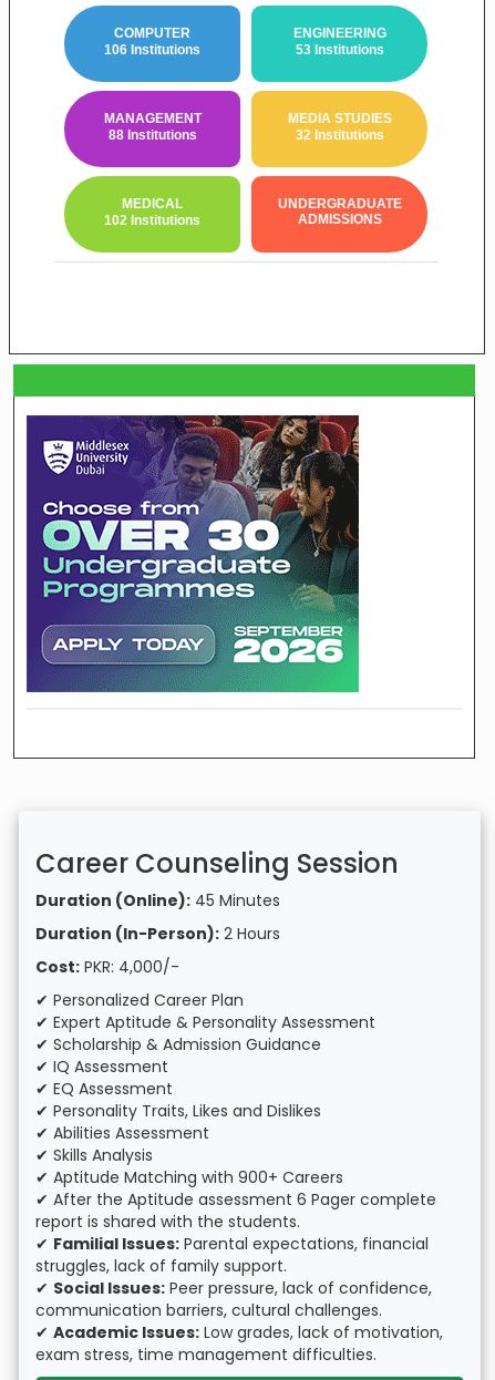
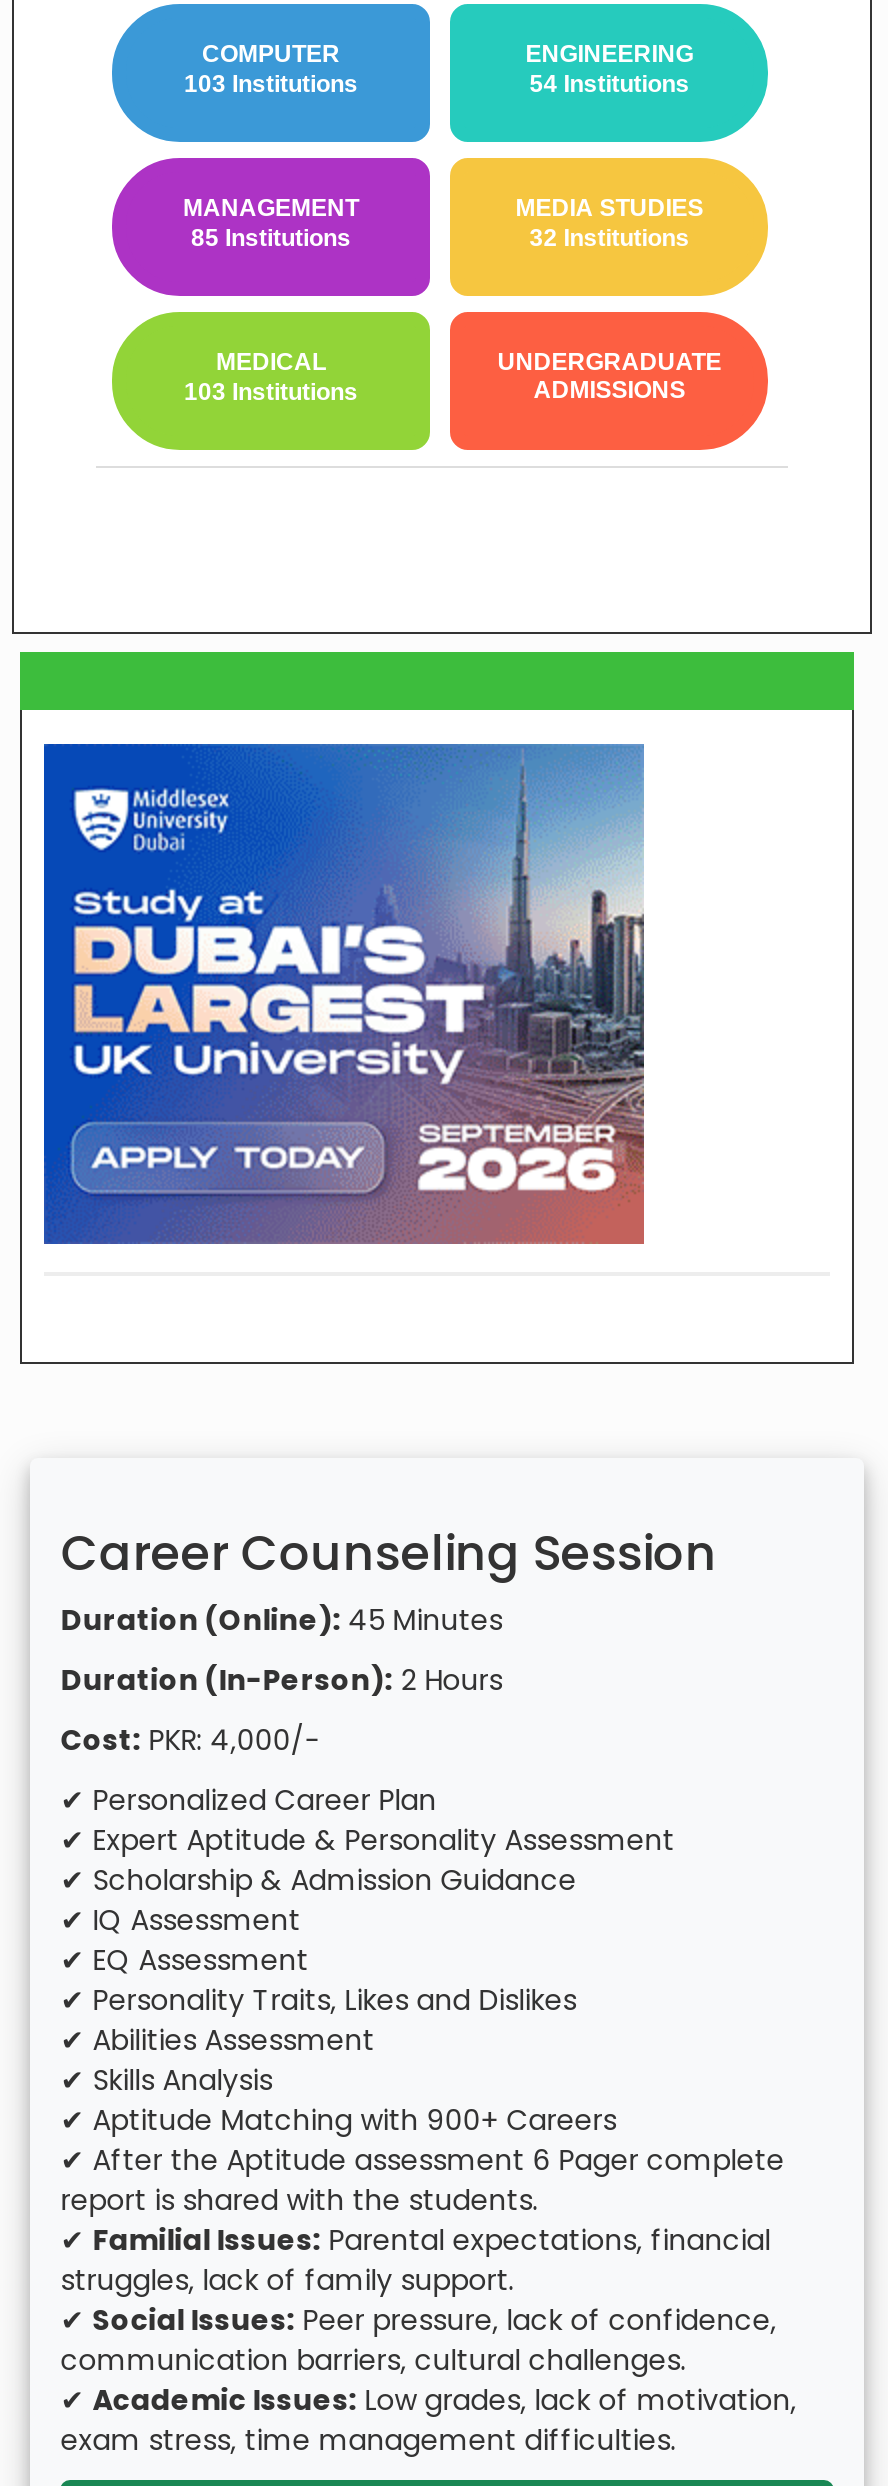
[104,42,200,58] 106 Institutions -> [184,71,358,99] 103 Institutions
[295,42,384,58] 53 Institutions -> [529,71,689,99] 54 Institutions
[108,128,197,143] 88 Institutions -> [191,225,351,253] 85 Institutions
[104,213,200,228] 102 Institutions -> [184,379,358,407] 103 Institutions
[27,414,360,693] [image] -> [44,742,646,1246] [image]

